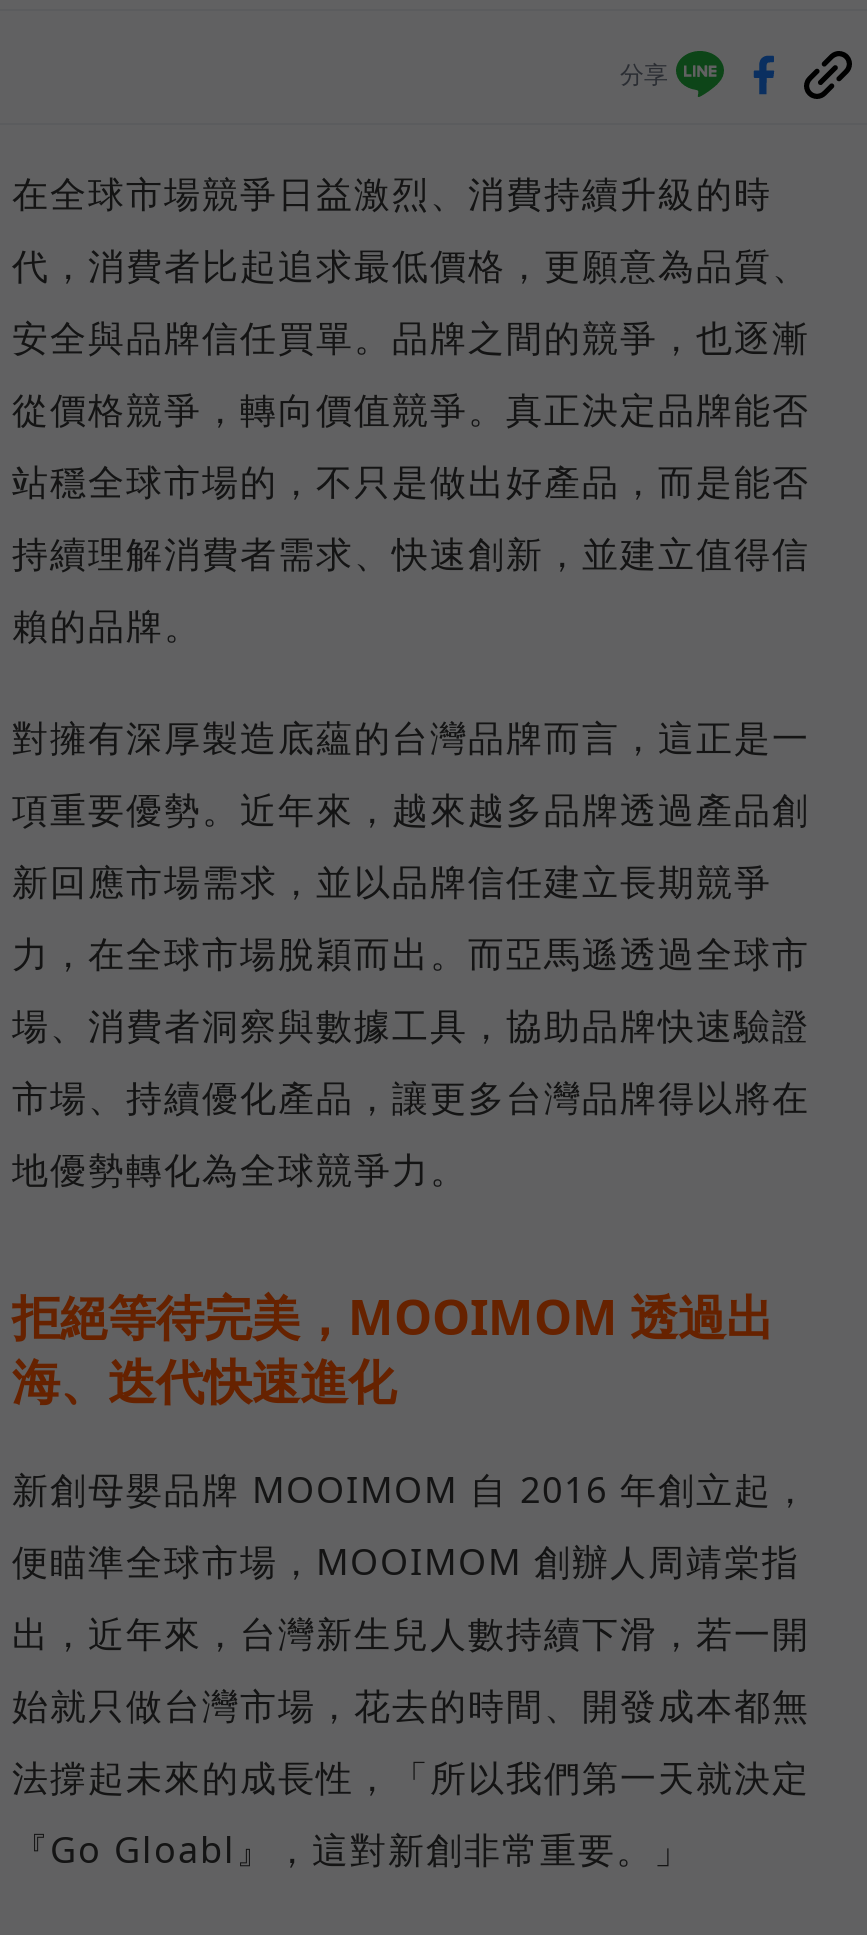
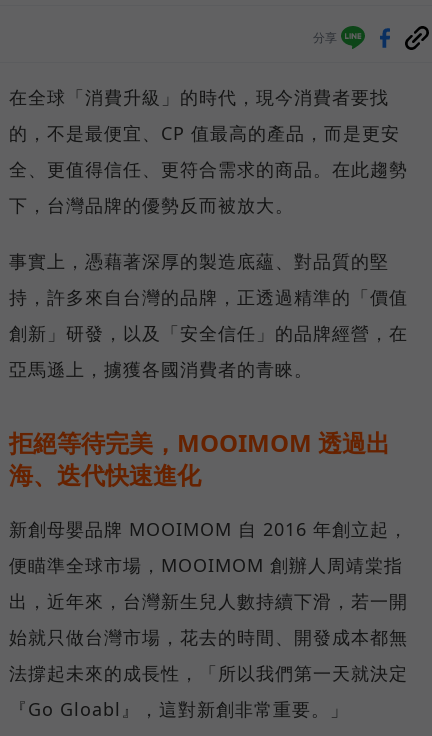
[12,168,810,1192] 在全球市場競爭日益激烈、消費持續升級的時 | 代，消費者比起追求最低價格，更願意為品質、 | 安全與品牌信任買單。品牌之間的競爭，也逐漸 | 從價格競爭，轉向價值競爭。真正決定品牌能否 | 站穩全球市場的，不只是做出好產品，而是能否 | 持續理解消費者需求、快速創新，並建立值得信 | 賴的品牌。 | 對擁有深厚製造底蘊的台灣品牌而言，這正是一 | 項重要優勢。近年來，越來越多品牌透過產品創 | 新回應市場需求，並以品牌信任建立長期競爭 | 力，在全球市場脫穎而出。而亞馬遜透過全球市 | 場、消費者洞察與數據工具，協助品牌快速驗證 | 市場、持續優化產品，讓更多台灣品牌得以將在 | 地優勢轉化為全球競爭力。 -> [9,85,408,381] 在全球「消費升級」的時代，現今消費者要找 | 的，不是最便宜、CP 值最高的產品，而是更安 | 全、更值得信任、更符合需求的商品。在此趨勢 | 下，台灣品牌的優勢反而被放大。 | 事實上，憑藉著深厚的製造底蘊、對品質的堅 | 持，許多來自台灣的品牌，正透過精準的「價值 | 創新」研發，以及「安全信任」的品牌經營，在 | 亞馬遜上，擄獲各國消費者的青睞。

